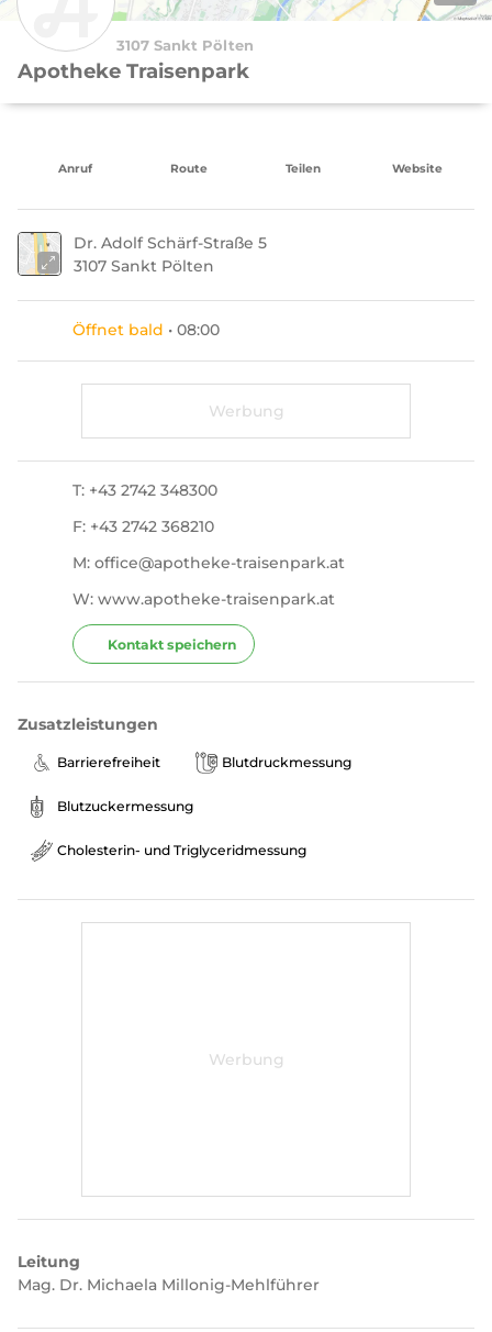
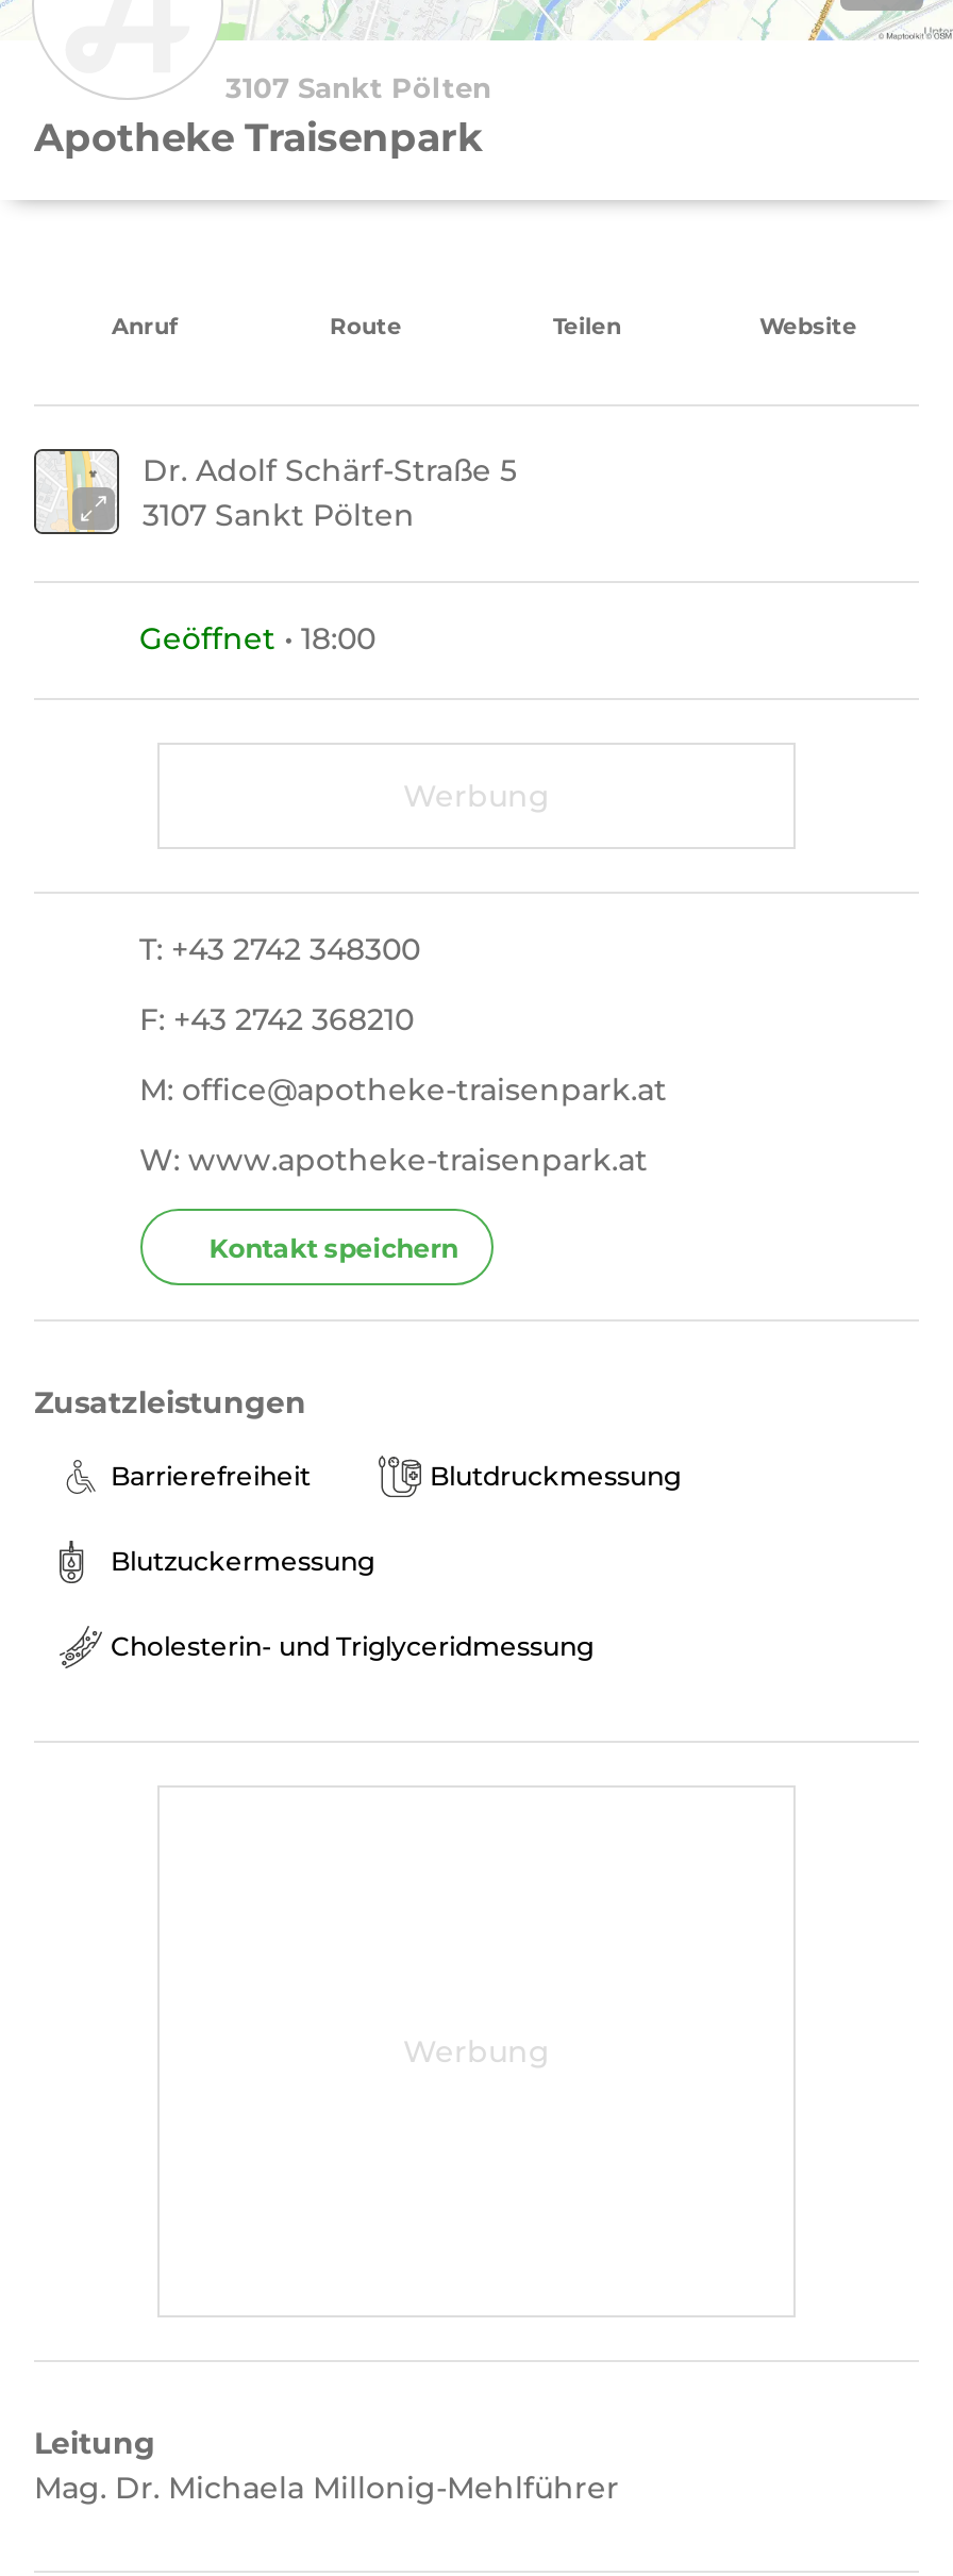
[72,320,219,340] Öffnet bald • 08:00 -> [139,619,375,658] Geöffnet • 18:00

